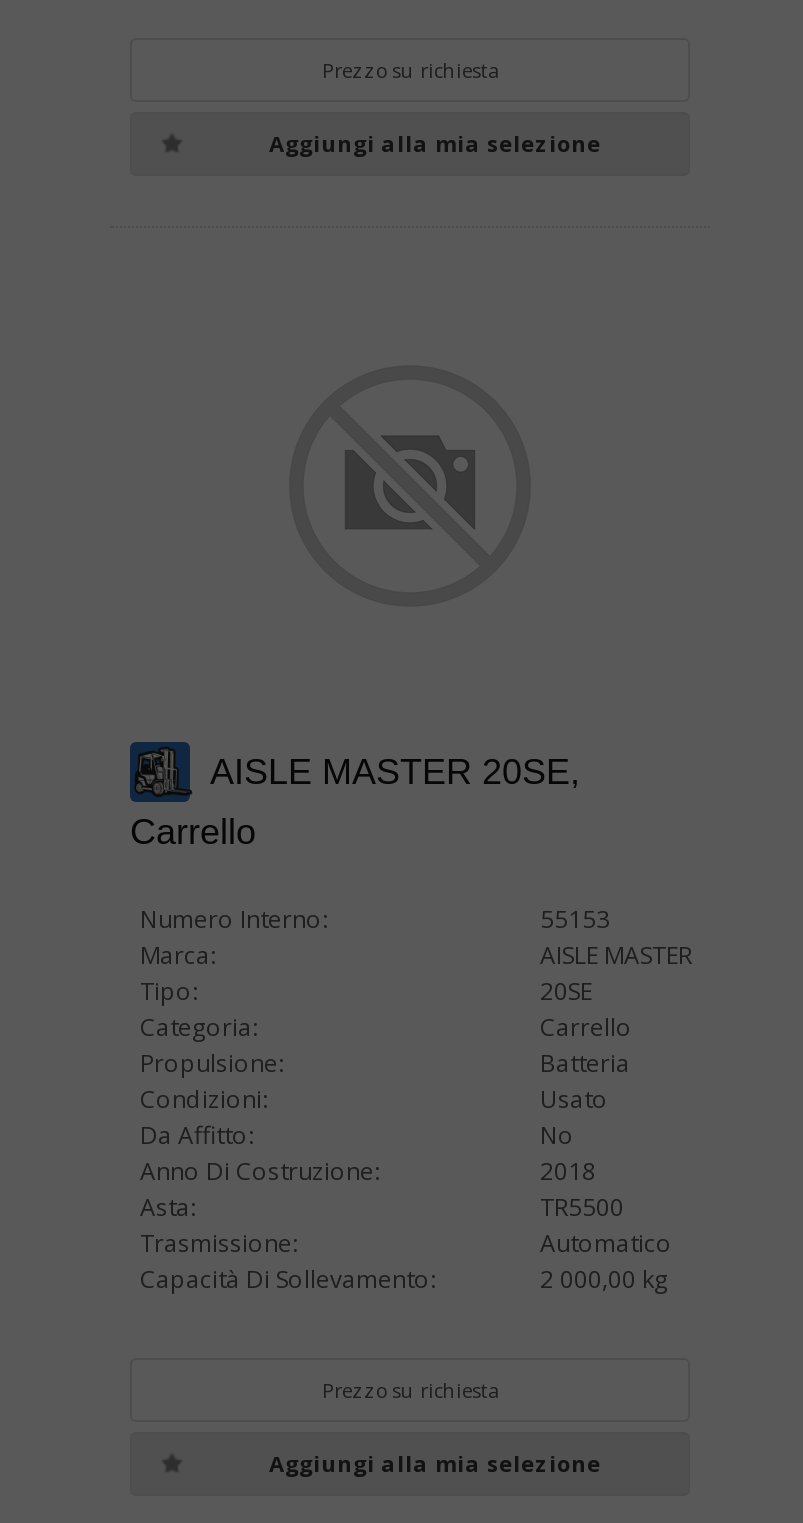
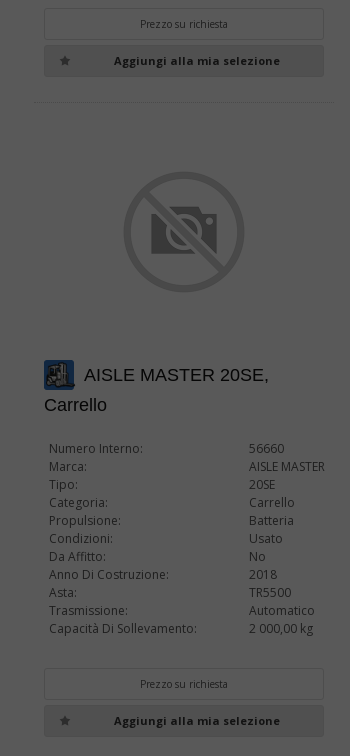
[540,902,610,936] 55153 -> [249,440,284,457] 56660

